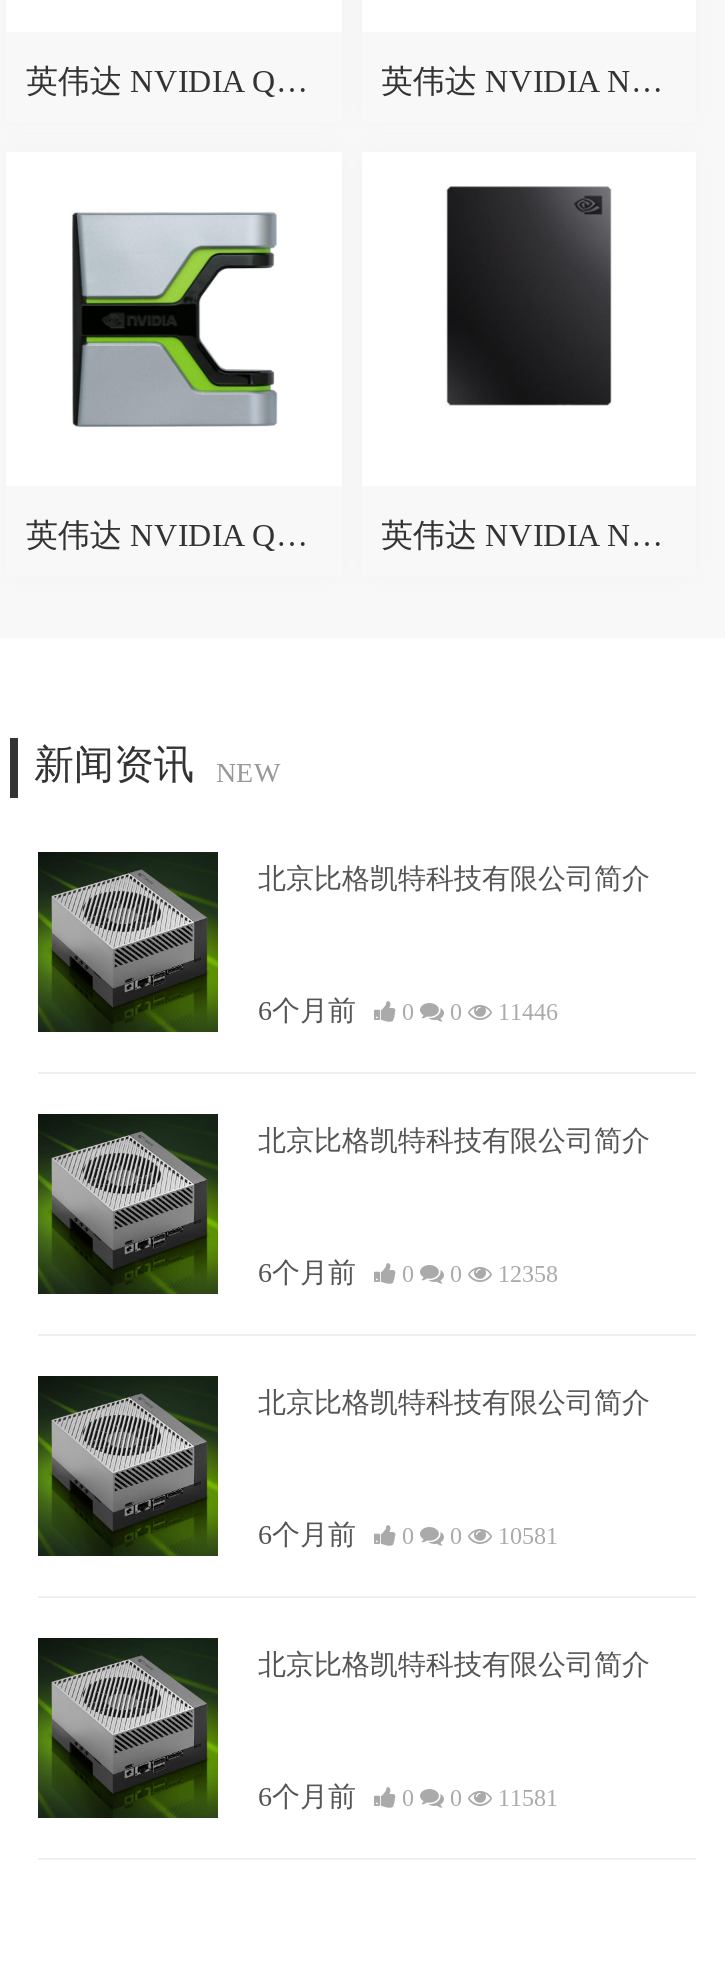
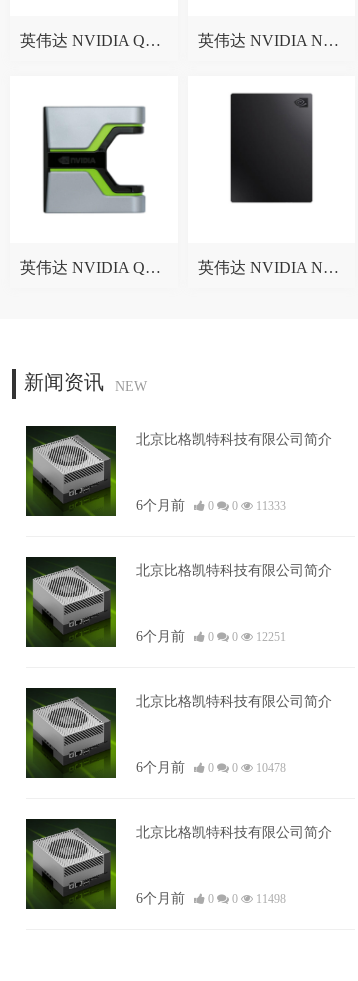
[258,996,558,1026] 6个月前 0 0 11446 -> [136,498,286,513] 6个月前 0 0 11333
[258,1258,558,1288] 6个月前 0 0 12358 -> [136,629,286,644] 6个月前 0 0 12251
[258,1520,558,1550] 6个月前 0 0 10581 -> [136,760,286,775] 6个月前 0 0 10478
[258,1782,558,1812] 6个月前 0 0 11581 -> [136,891,286,906] 6个月前 0 0 11498

